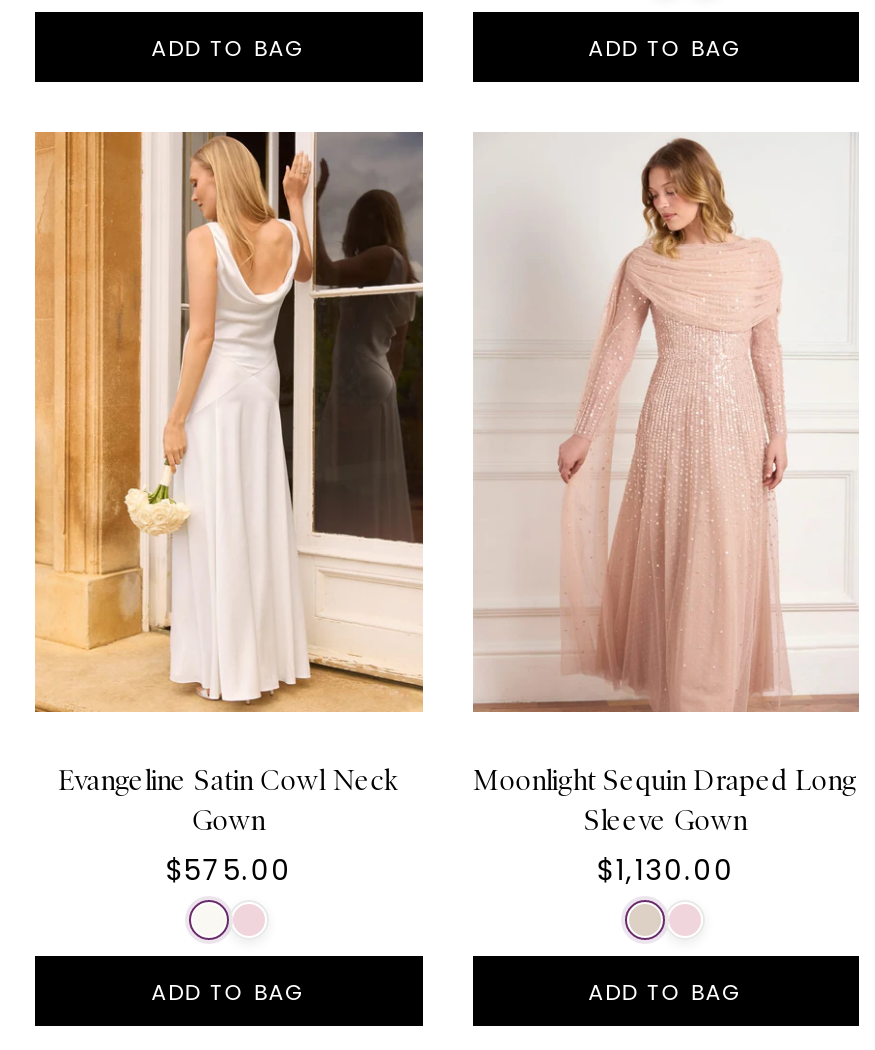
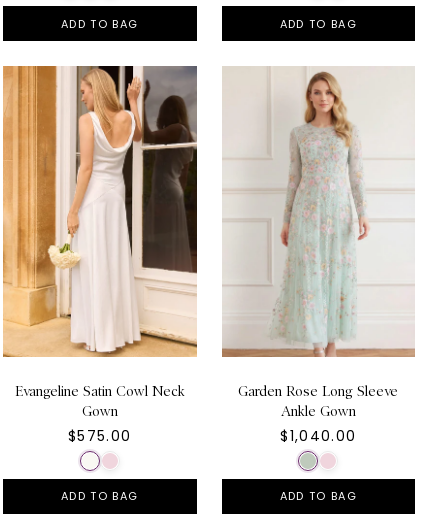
[473,138,857,891] [image] | Moonlight Sequin Draped Long | Sleeve Gown | $1,130.00 -> [223,70,398,445] [image] | Garden Rose Long Sleeve | Ankle Gown | $1,040.00

